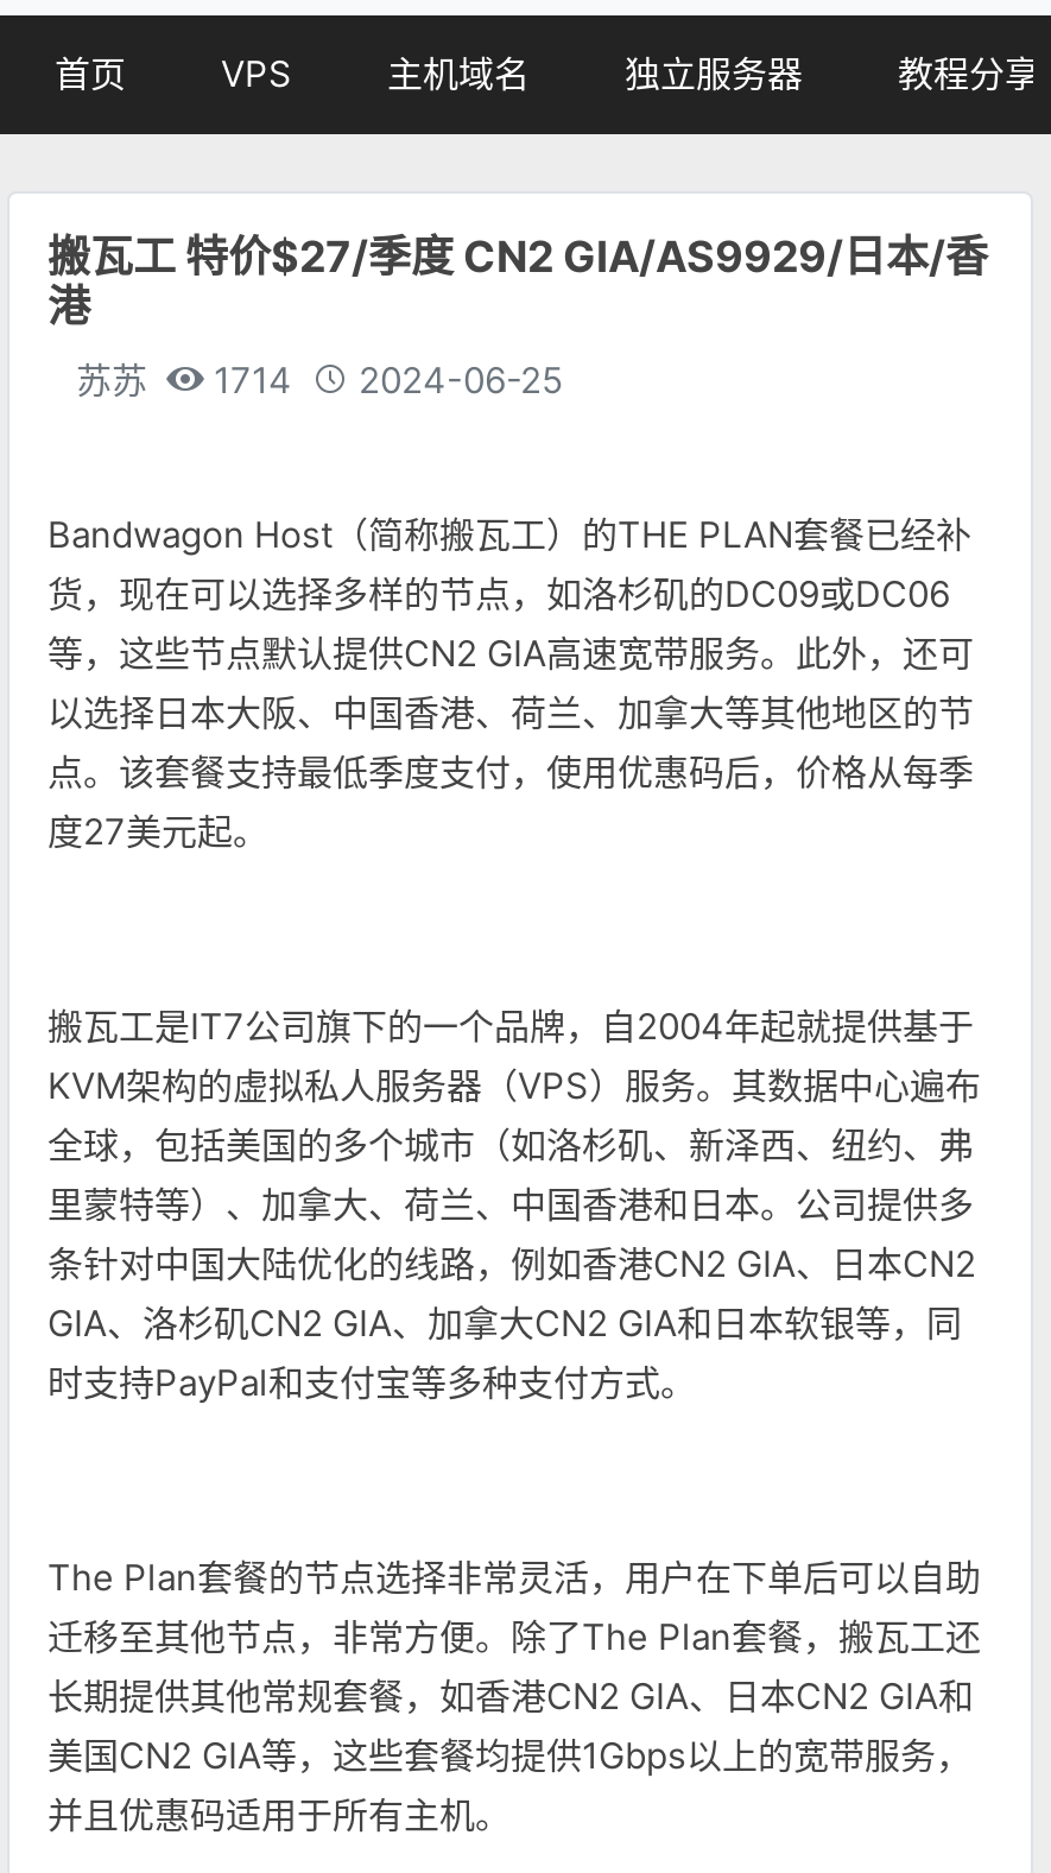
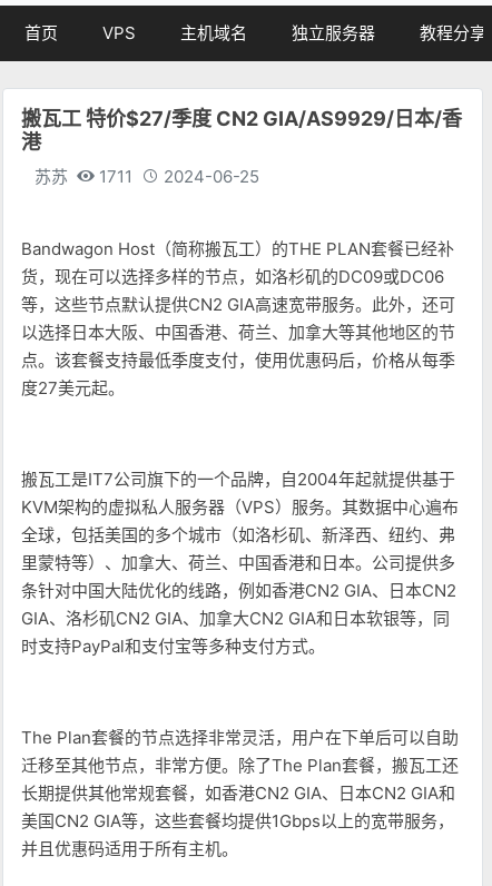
[76,357,563,403] 苏苏 1714 2024-06-25 -> [35,166,259,187] 苏苏 1711 2024-06-25

